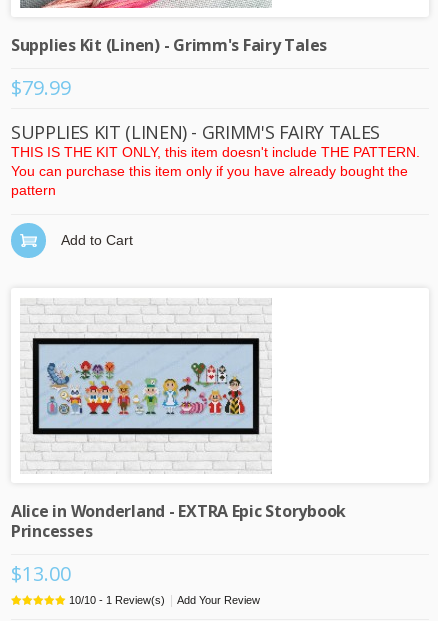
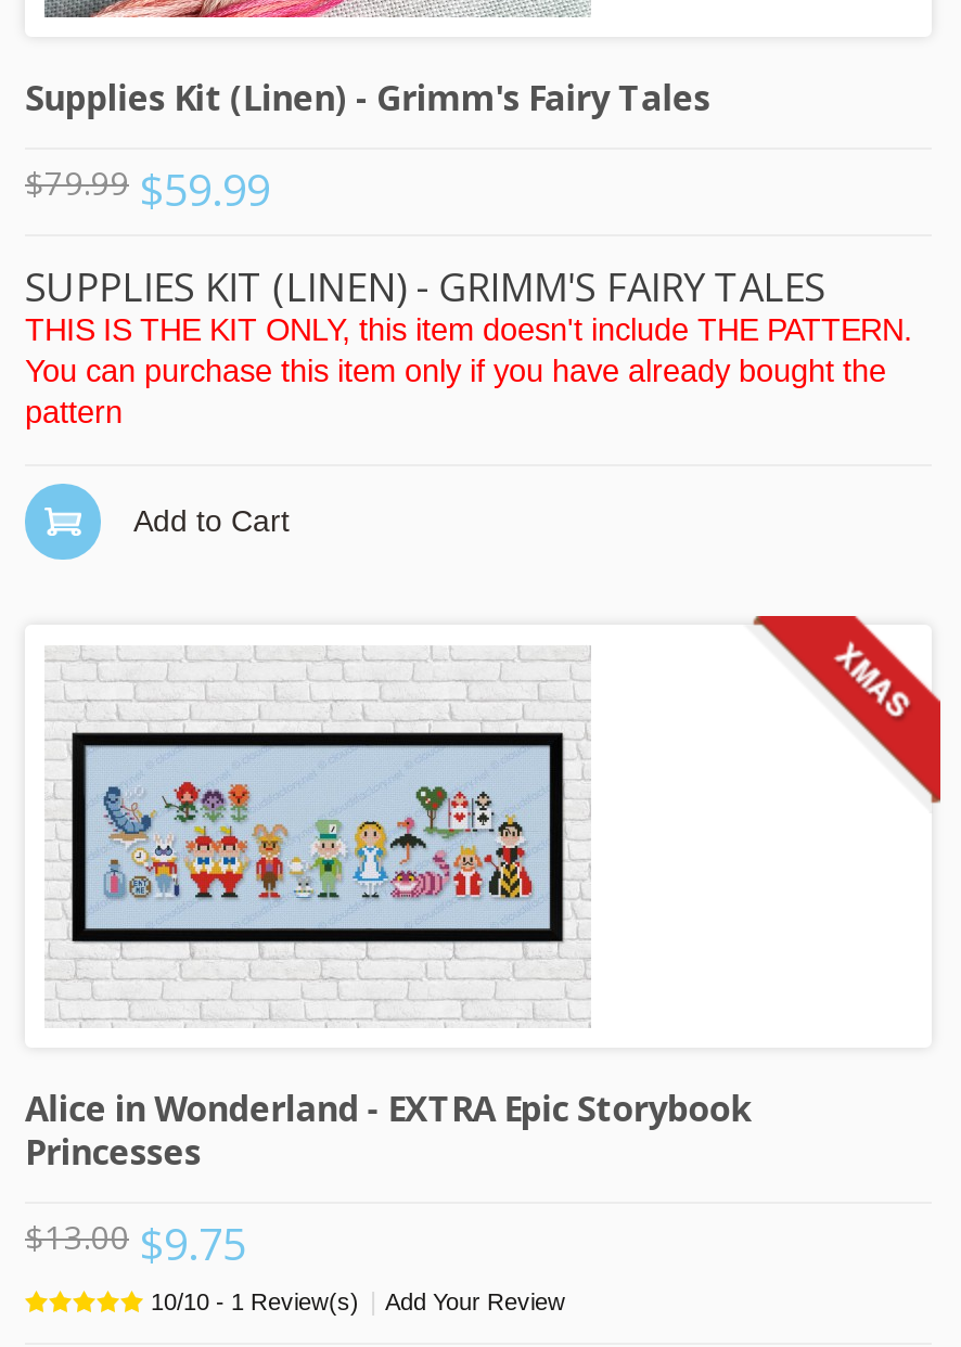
[11,74,71,101] $79.99 -> [25,161,270,219] $79.99 $59.99
none -> [752,614,943,805] [image]
[11,560,71,587] $13.00 -> [25,1215,246,1273] $13.00 $9.75

